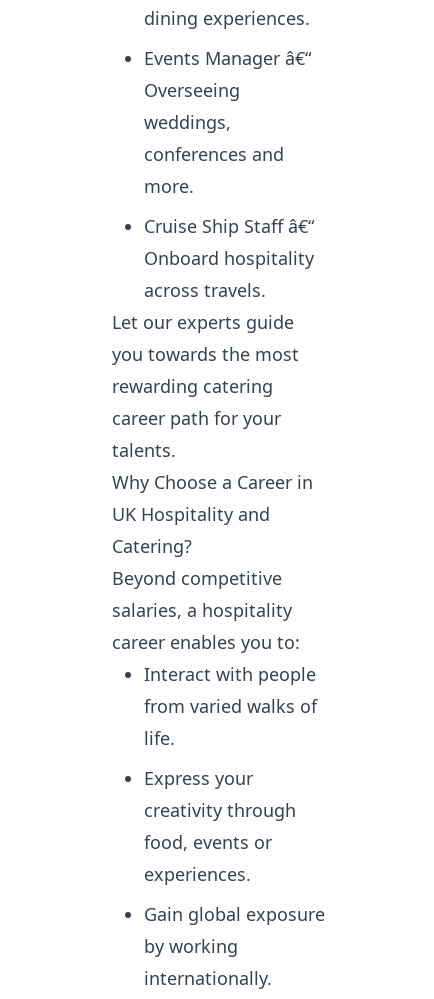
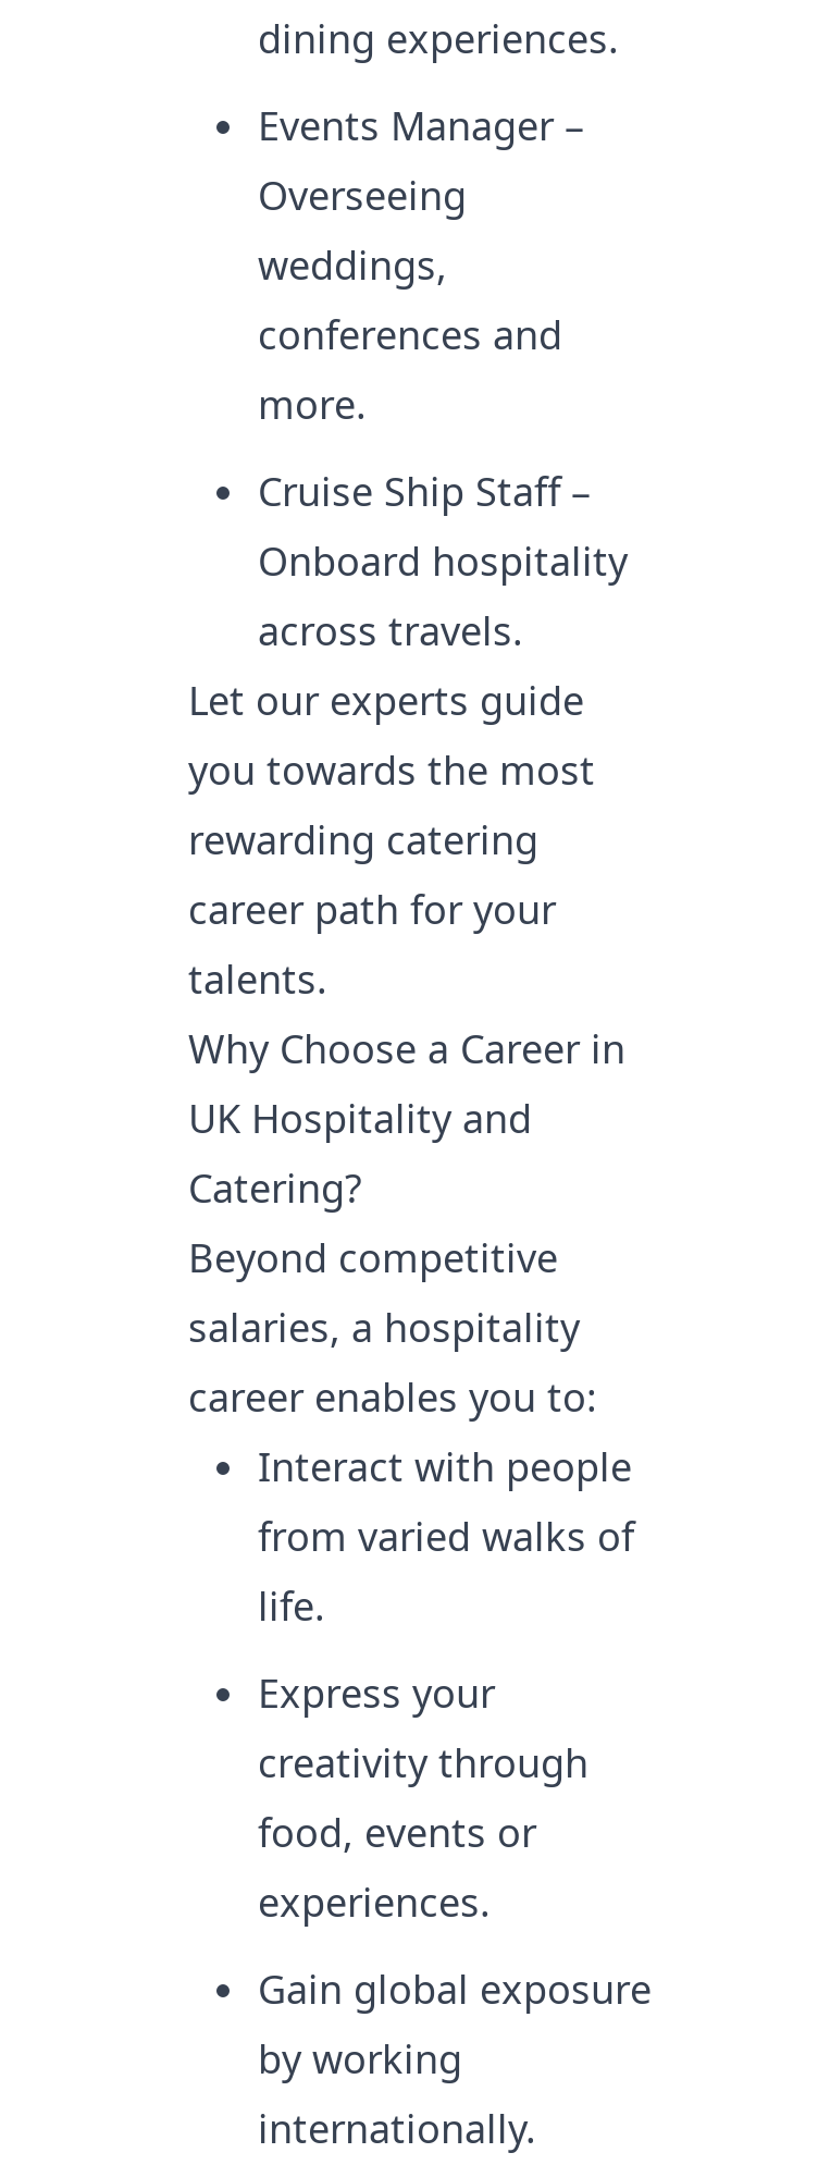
[144,46,311,70] Events Manager â€“ -> [258,99,584,151] Events Manager –
[144,214,314,238] Cruise Ship Staff â€“ -> [258,465,591,517] Cruise Ship Staff –

